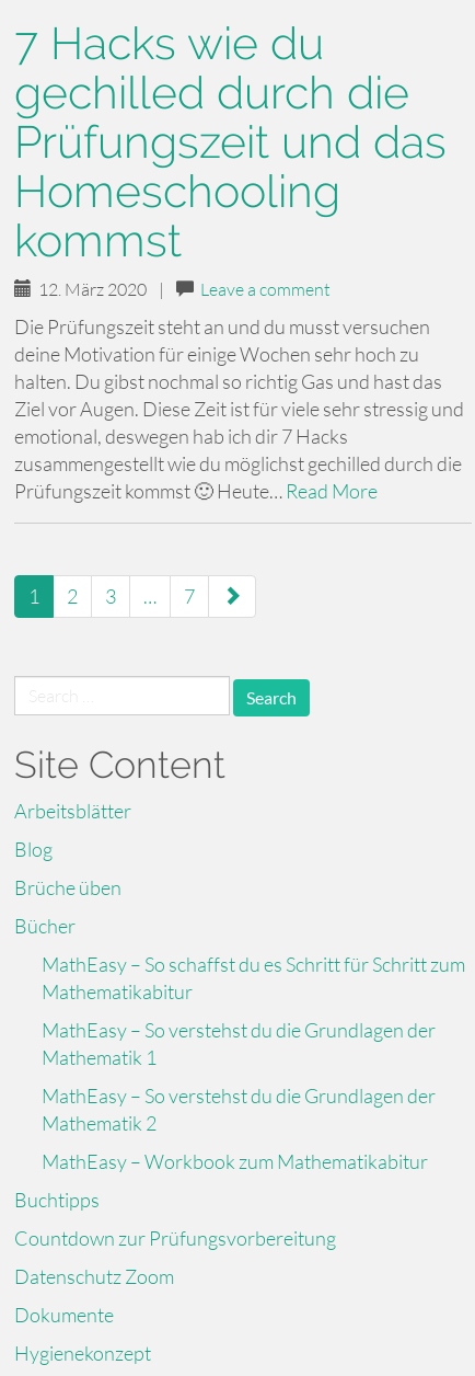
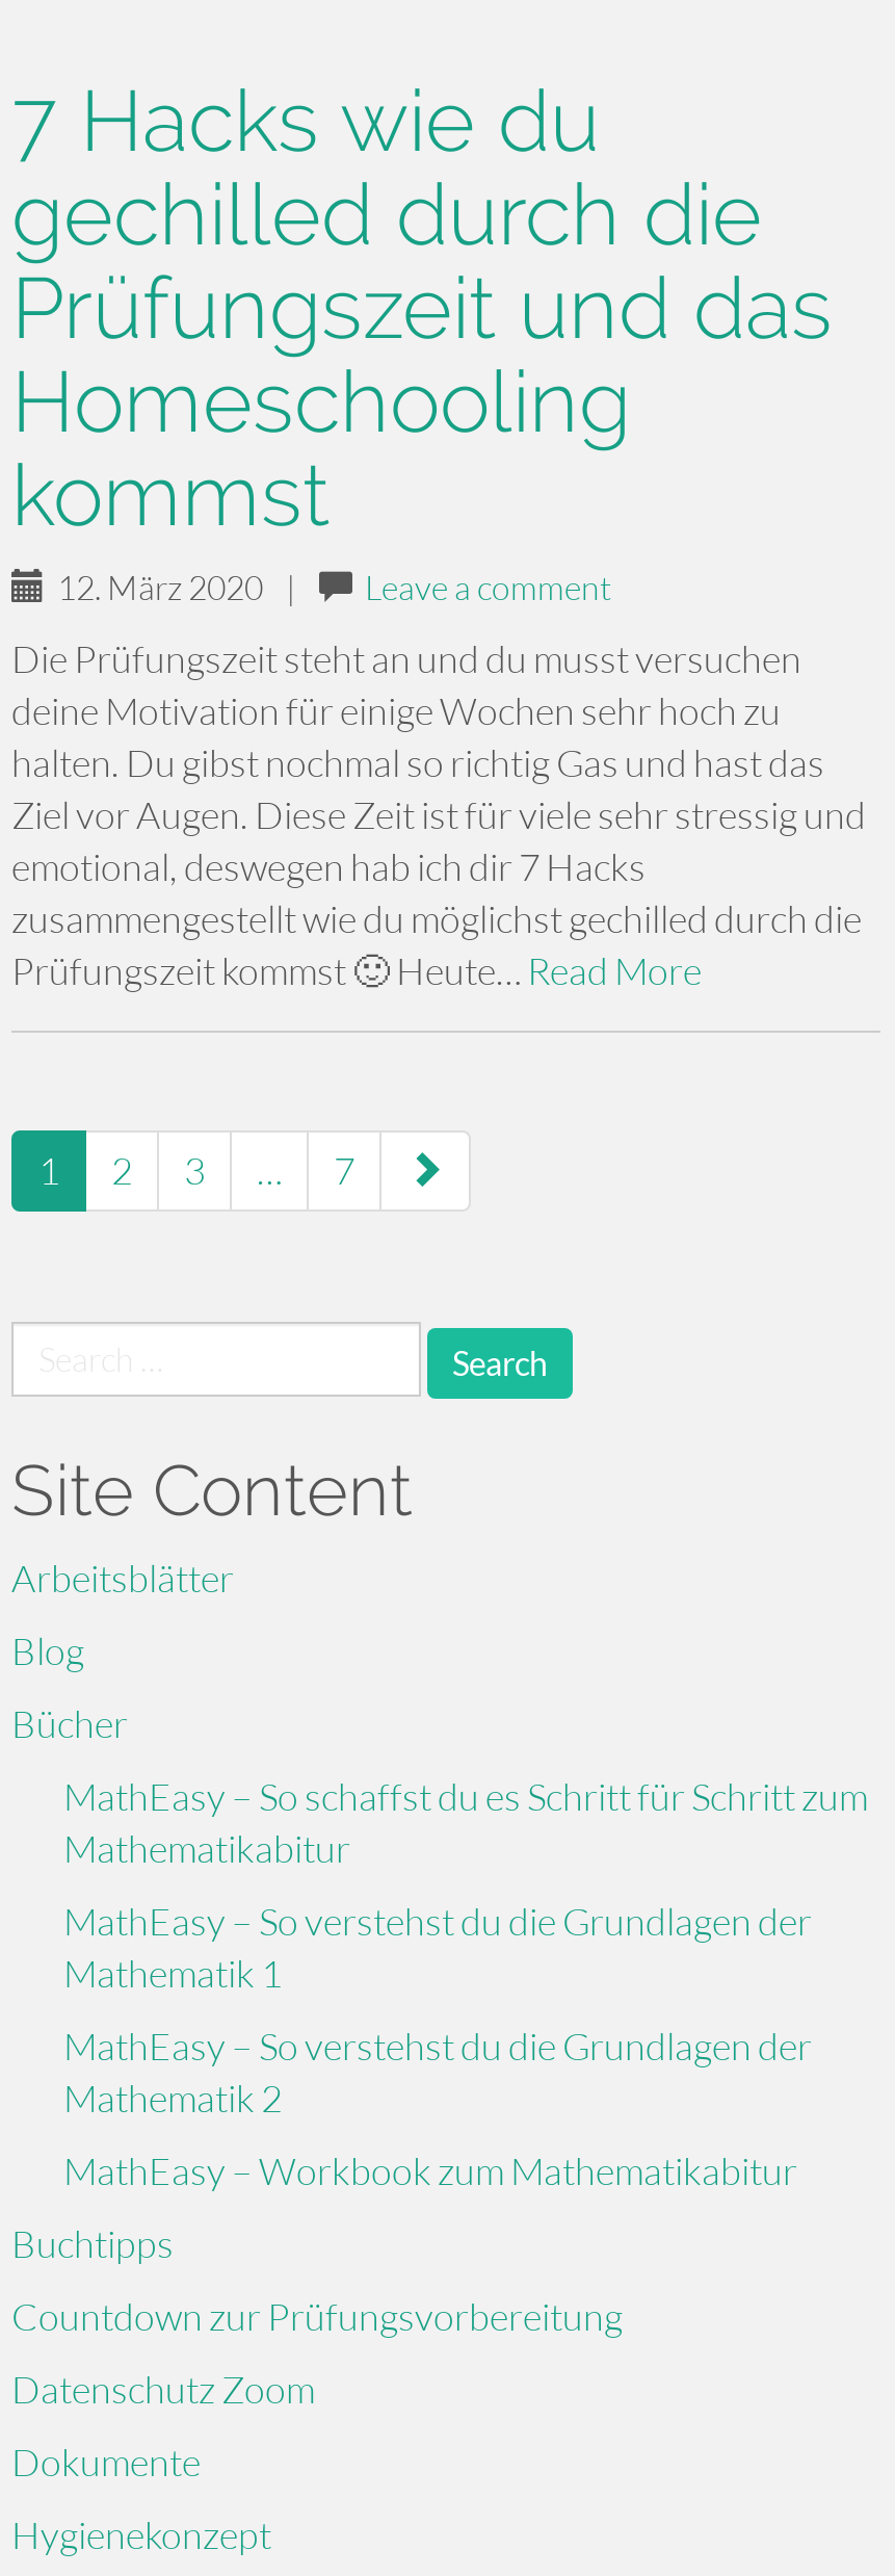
[14,875,121,899] Brüche üben -> none

